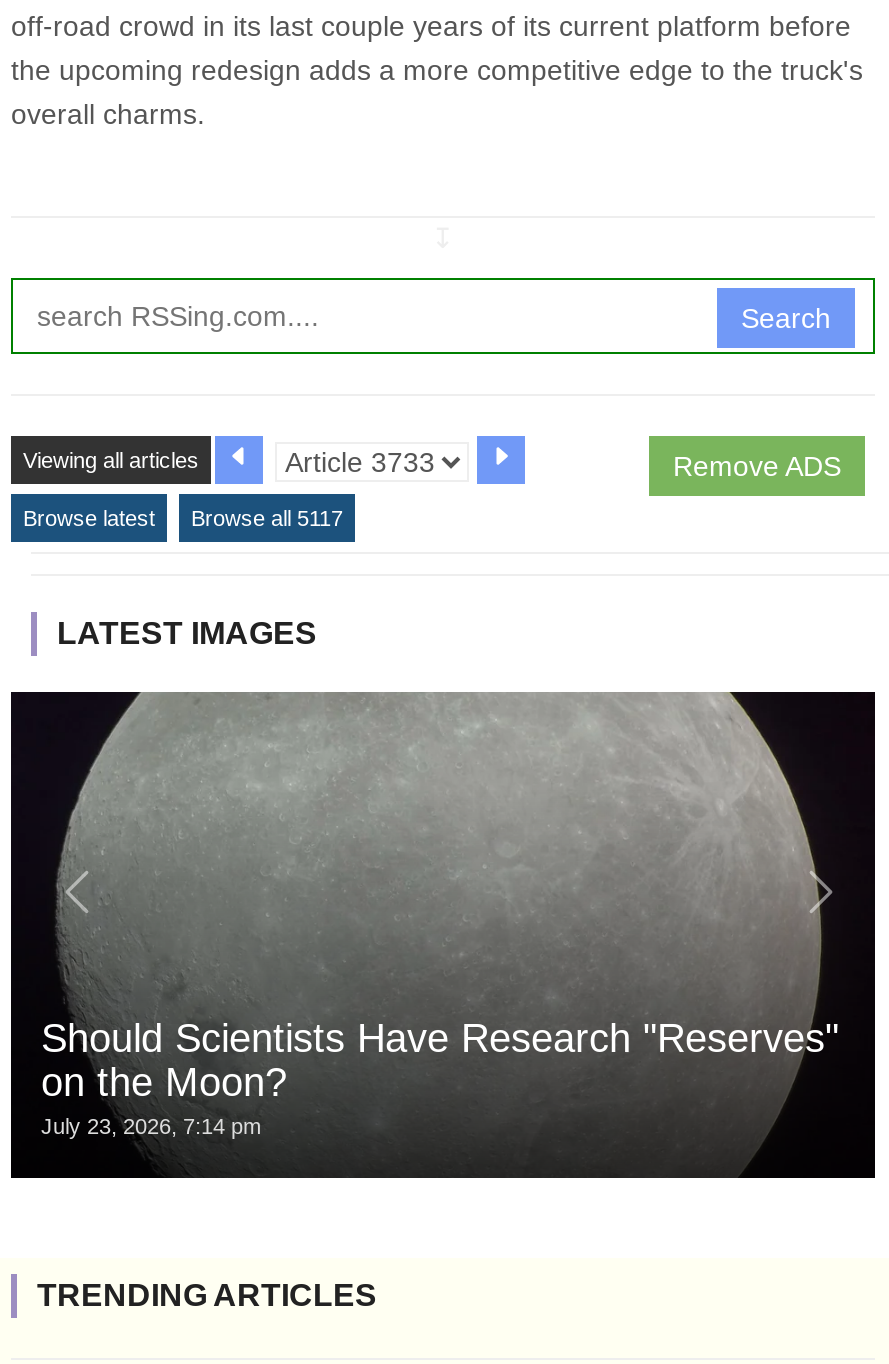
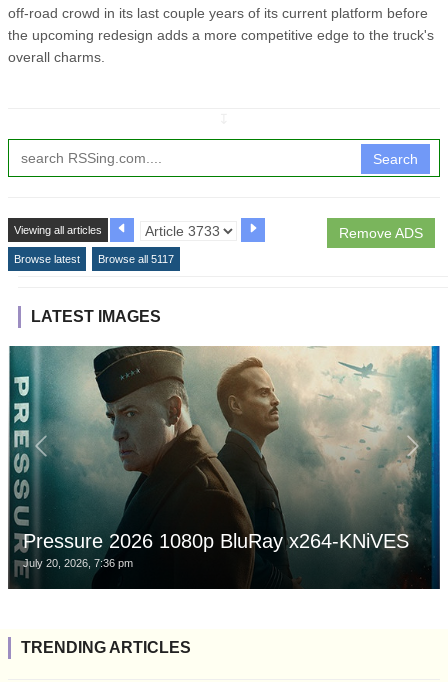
[9,690,877,1178] [image] | Should Scientists Have Research "Reserves" | on the Moon? | July 23, 2026, 7:14 pm -> [7,345,441,589] [image] | Pressure 2026 1080p BluRay x264-KNiVES | July 20, 2026, 7:36 pm

